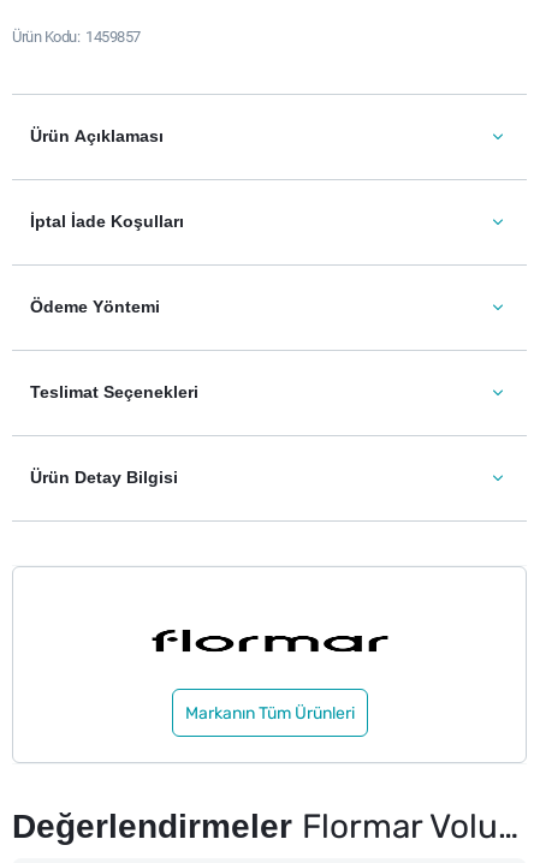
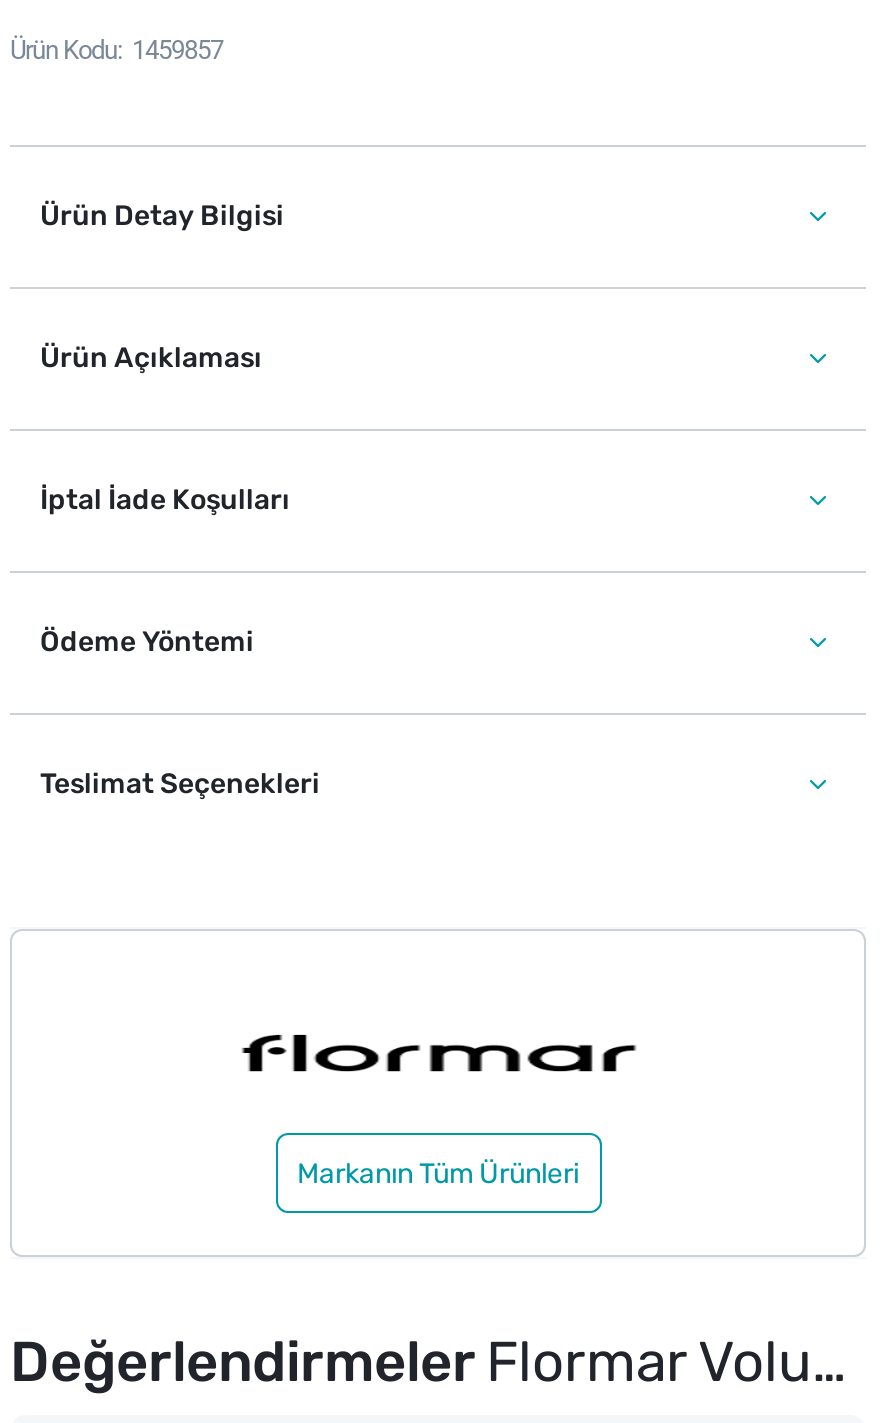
moved [30,126,198,403] -> [40,341,320,801]: Ürün Açıklaması | İptal İade Koşulları | Ödeme Yöntemi | Teslimat Seçenekleri
moved [30,468,178,488] -> [40,199,284,233]: Ürün Detay Bilgisi

